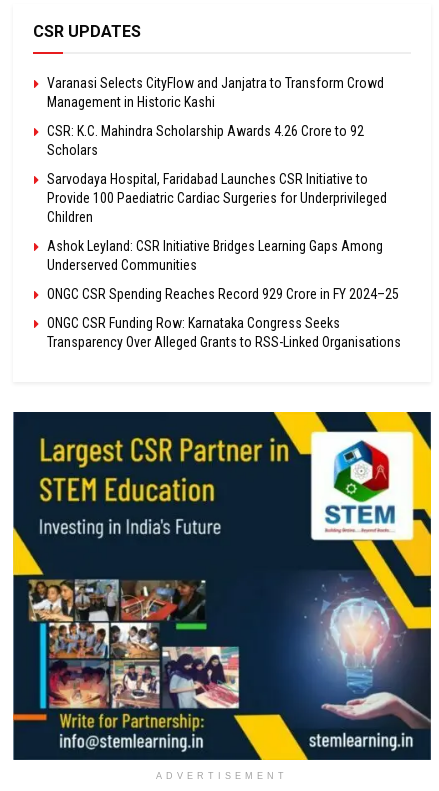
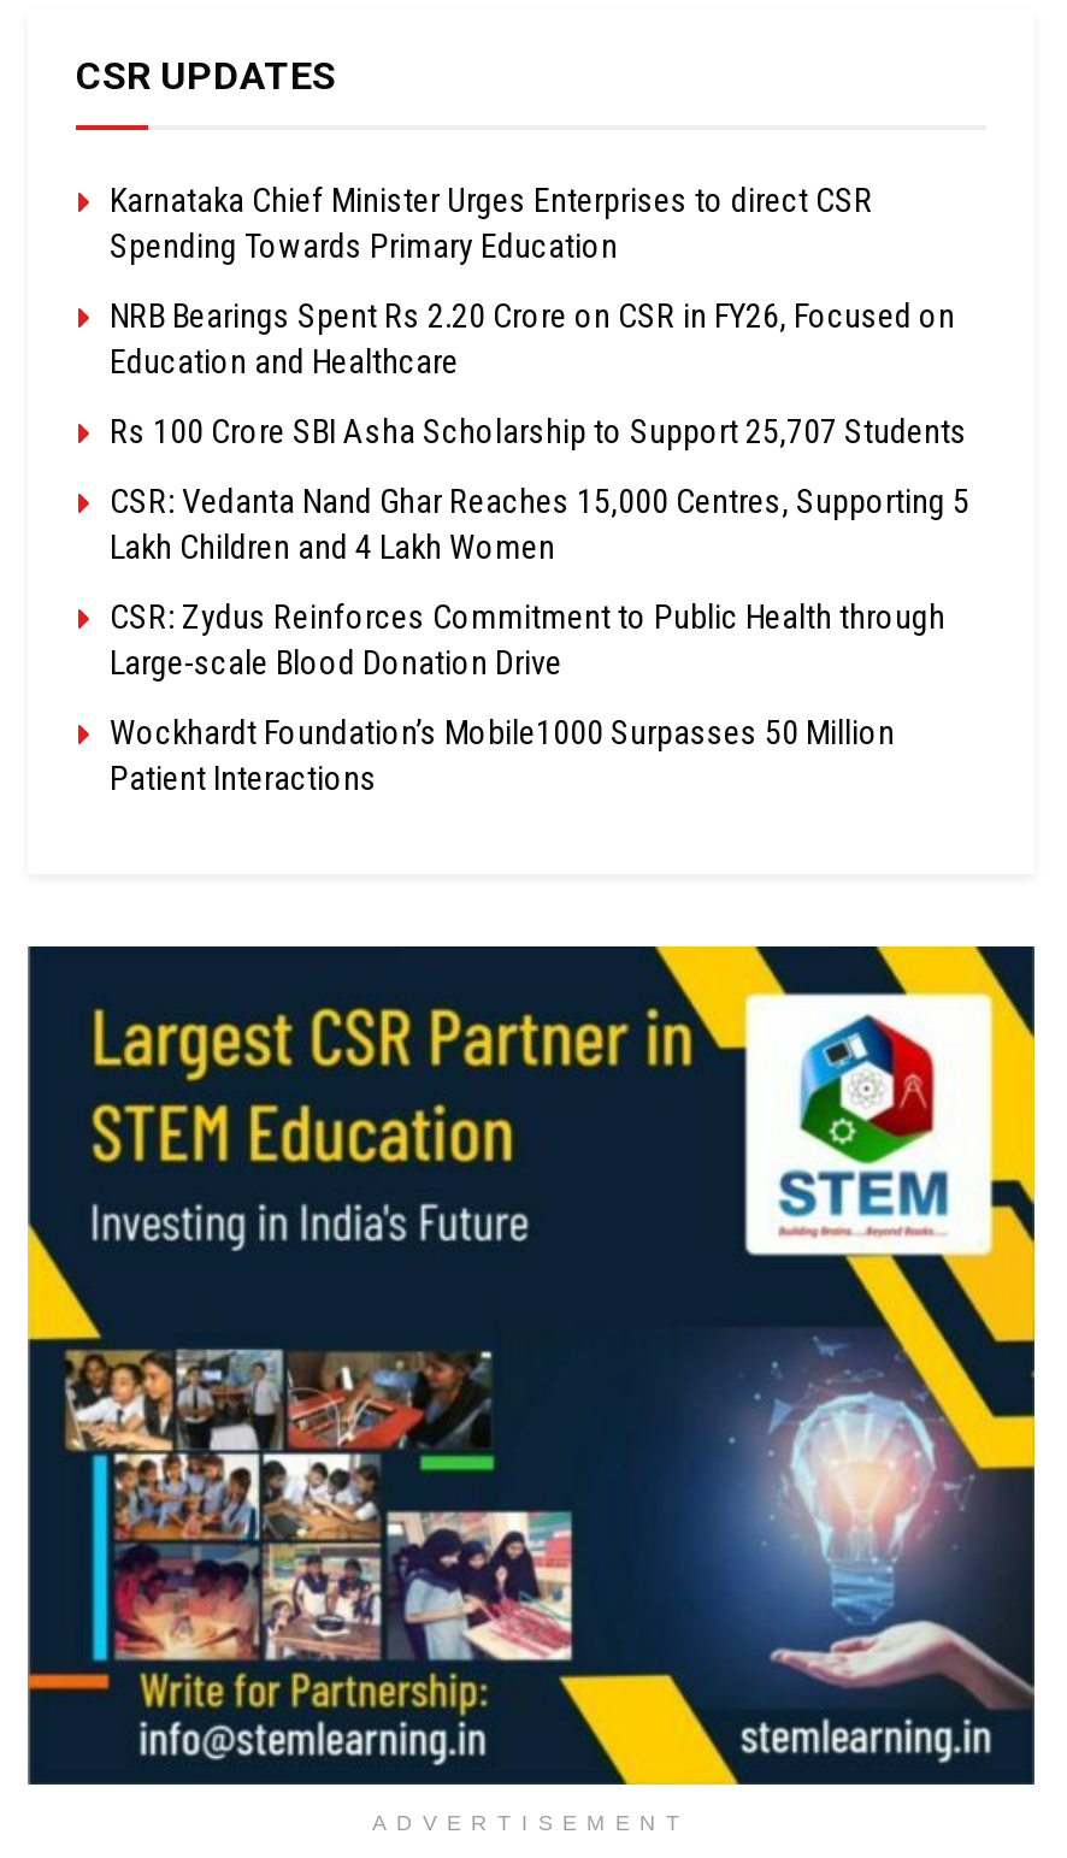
[47,75,384,110] Varanasi Selects CityFlow and Janjatra to Transform Crowd | Management in Historic Kashi -> [110,181,873,265] Karnataka Chief Minister Urges Enterprises to direct CSR | Spending Towards Primary Education
[47,123,364,158] CSR: K.C. Mahindra Scholarship Awards ₹4.26 Crore to 92 | Scholars -> [110,296,955,381] NRB Bearings Spent Rs 2.20 Crore on CSR in FY26, Focused on | Education and Healthcare
[47,171,387,225] Sarvodaya Hospital, Faridabad Launches CSR Initiative to | Provide 100 Paediatric Cardiac Surgeries for Underprivileged | Children -> [110,412,967,450] Rs 100 Crore SBI Asha Scholarship to Support 25,707 Students
[47,238,383,273] Ashok Leyland: CSR Initiative Bridges Learning Gaps Among | Underserved Communities -> [110,482,969,566] CSR: Vedanta Nand Ghar Reaches 15,000 Centres, Supporting 5 | Lakh Children and 4 Lakh Women
[47,286,399,302] ONGC CSR Spending Reaches Record ₹929 Crore in FY 2024–25 -> [110,597,945,682] CSR: Zydus Reinforces Commitment to Public Health through | Large-scale Blood Donation Drive
[47,315,401,350] ONGC CSR Funding Row: Karnataka Congress Seeks | Transparency Over Alleged Grants to RSS-Linked Organisations -> [110,713,895,797] Wockhardt Foundation’s Mobile1000 Surpasses 50 Million | Patient Interactions

